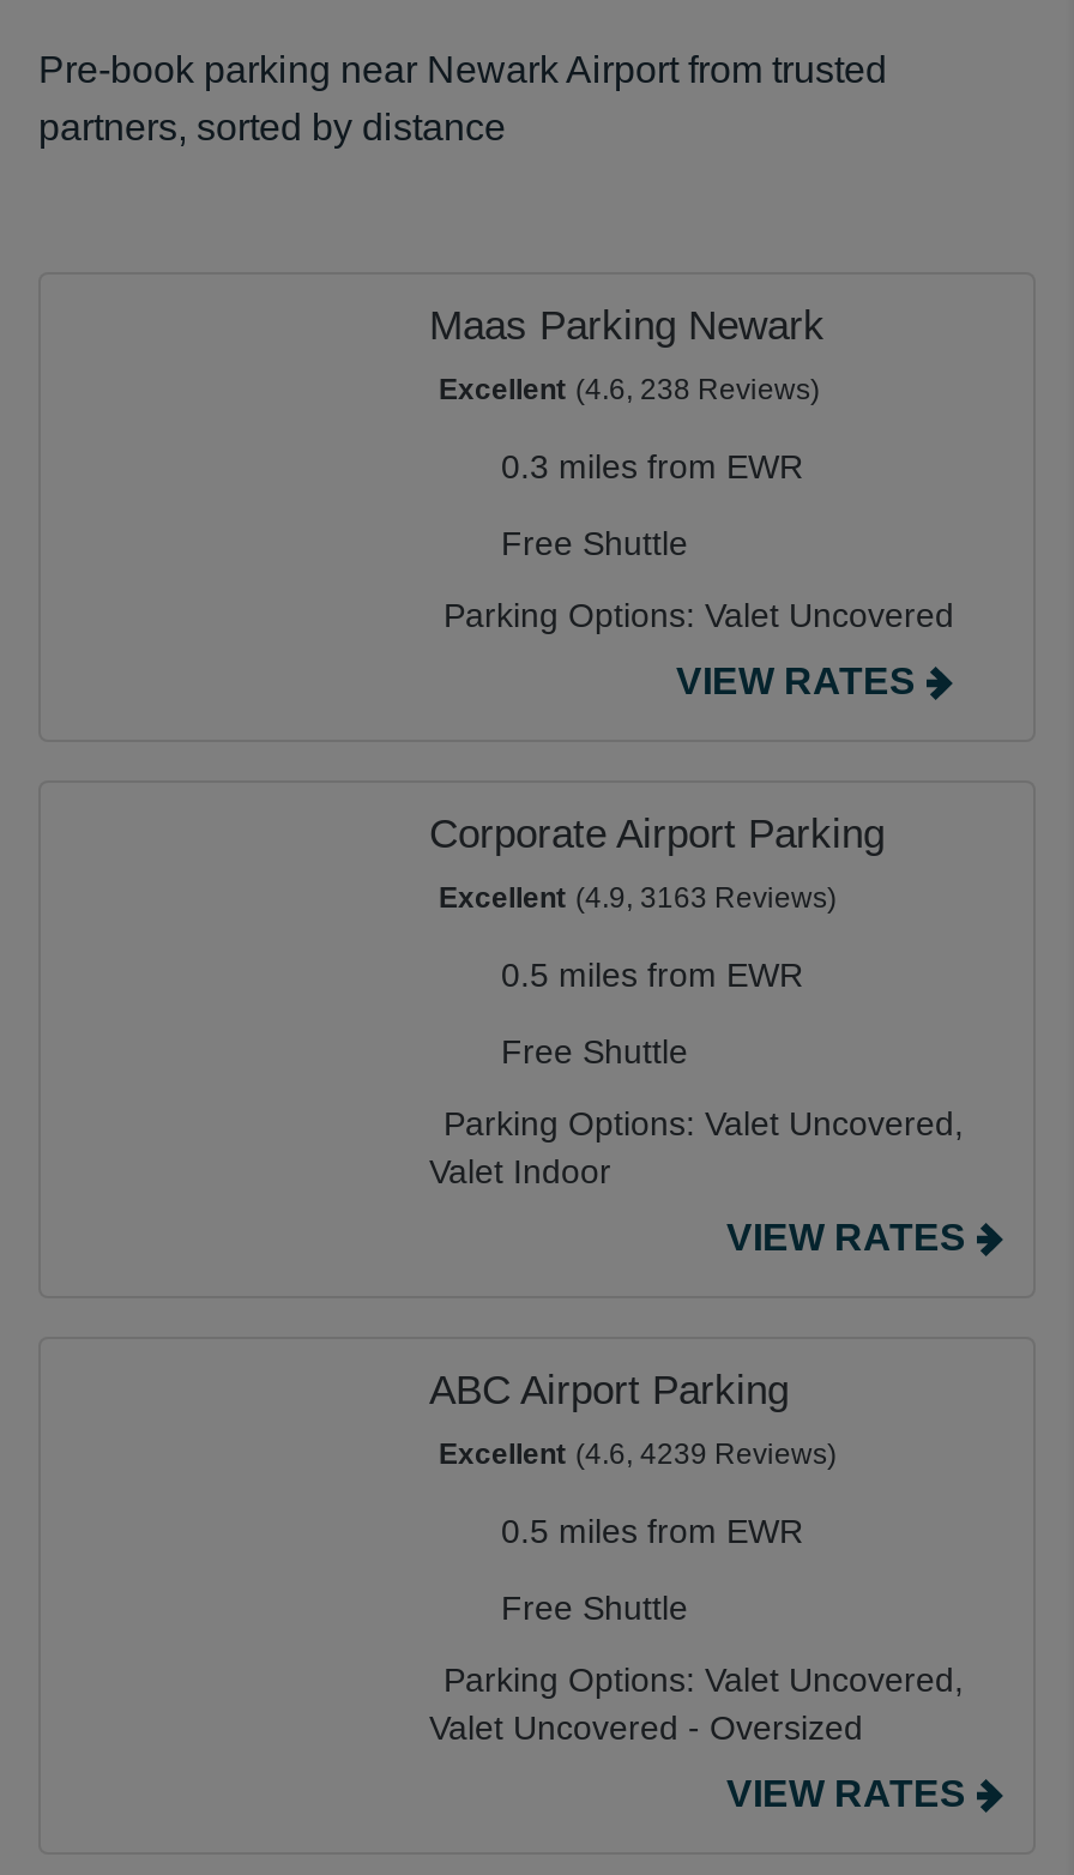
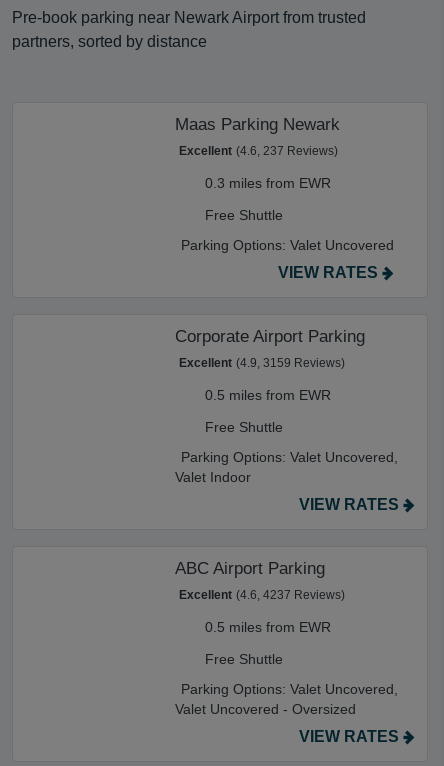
[439,373,820,406] Excellent (4.6, 238 Reviews) -> [179,144,338,158] Excellent (4.6, 237 Reviews)
[439,881,837,915] Excellent (4.9, 3163 Reviews) -> [179,356,345,370] Excellent (4.9, 3159 Reviews)
[439,1437,837,1471] Excellent (4.6, 4239 Reviews) -> [179,588,345,602] Excellent (4.6, 4237 Reviews)

